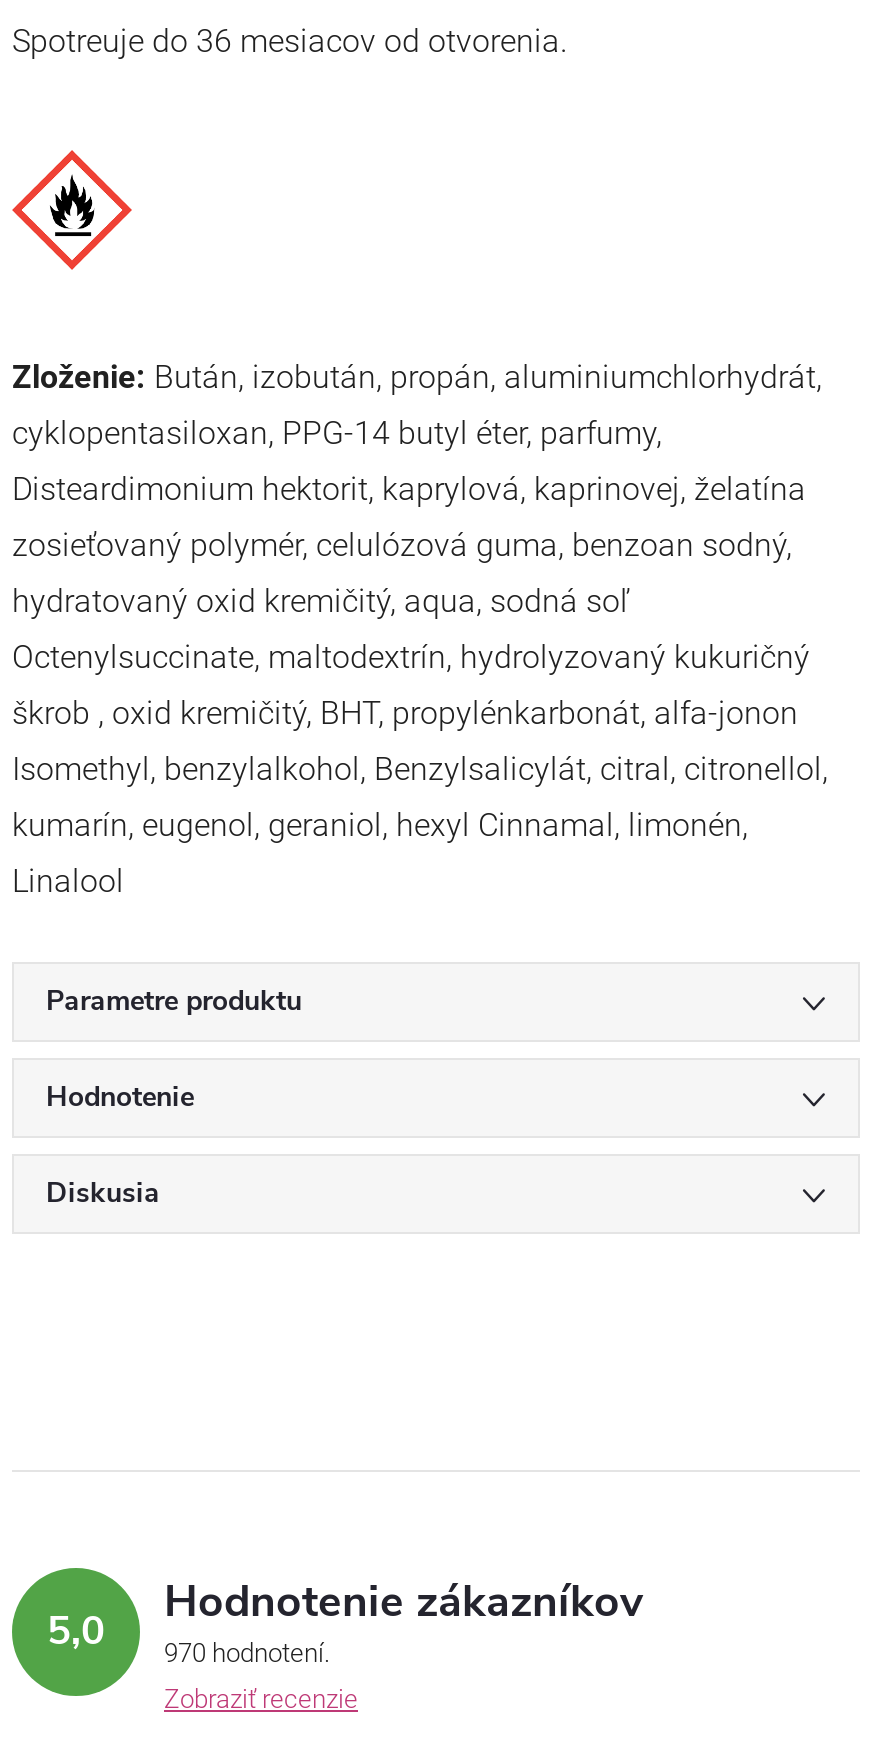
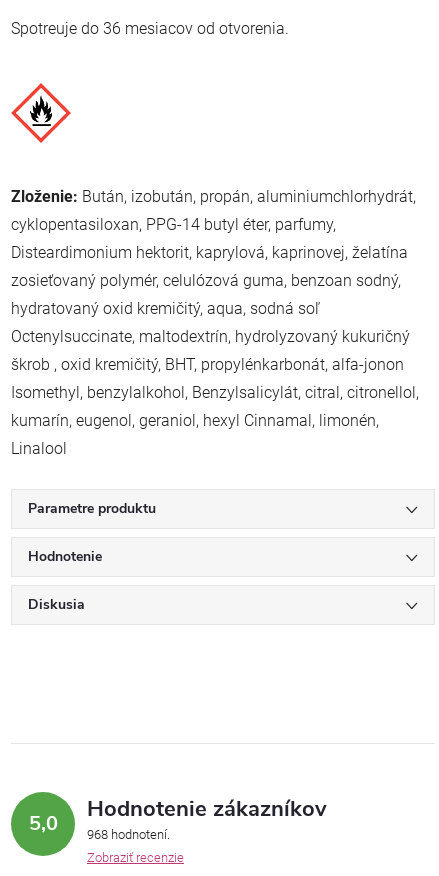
[47,1573,644,1669] 5,0 970 hodnotení Hodnotenie zákazníkov -> [28,794,327,842] 5,0 968 hodnotení Hodnotenie zákazníkov

